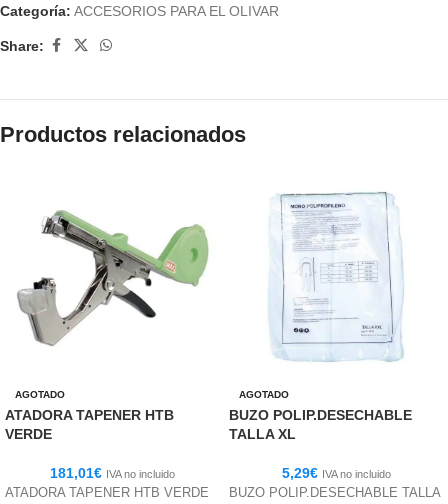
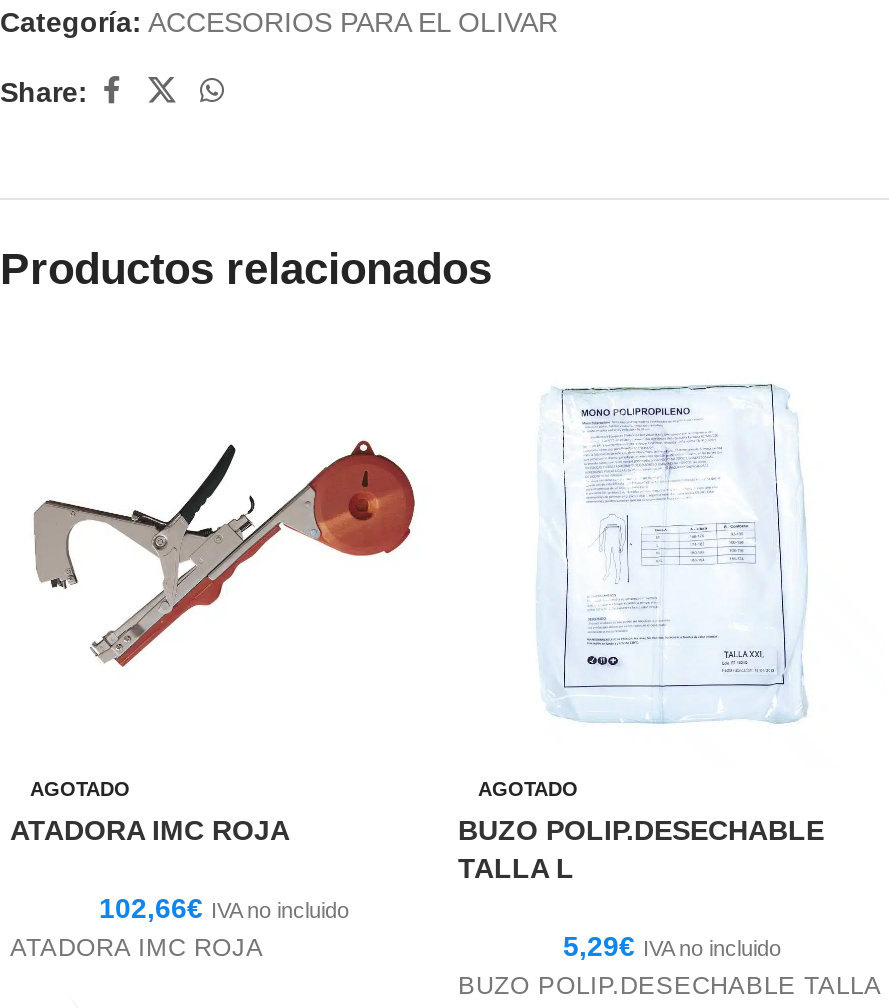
[16,209,209,347] [image] -> [32,420,416,692] [image]
[5,407,174,442] ATADORA TAPENER HTB | VERDE -> [10,814,290,846] ATADORA IMC ROJA
[229,426,296,442] TALLA XL -> [458,852,574,884] TALLA L
[5,465,209,500] 181,01€ IVA no incluido | ATADORA TAPENER HTB VERDE -> [10,892,349,962] 102,66€ IVA no incluido | ATADORA IMC ROJA

